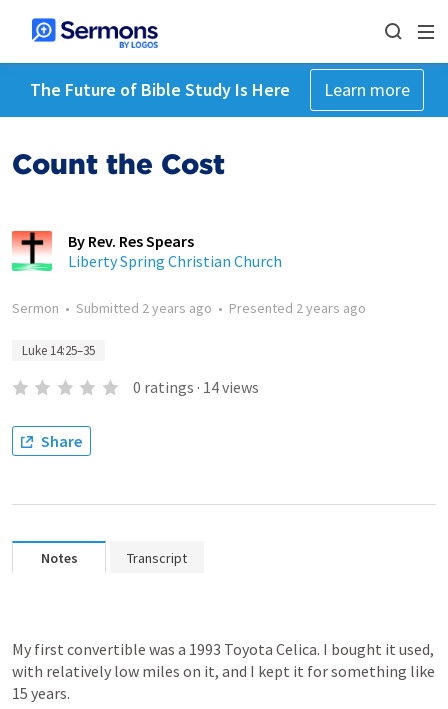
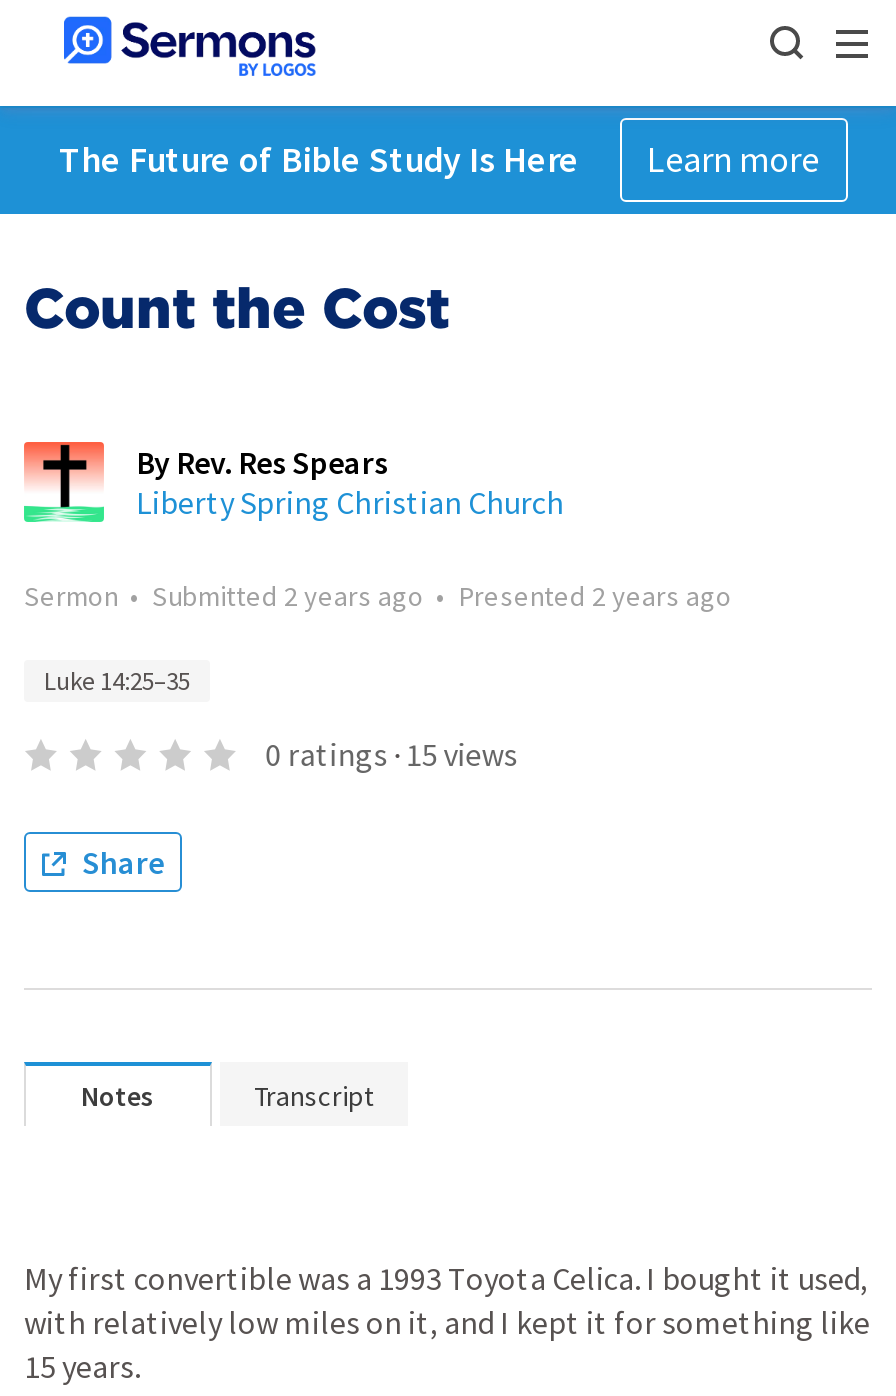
[133,377,259,397] 0 ratings · 14 views -> [265,734,517,774] 0 ratings · 15 views

